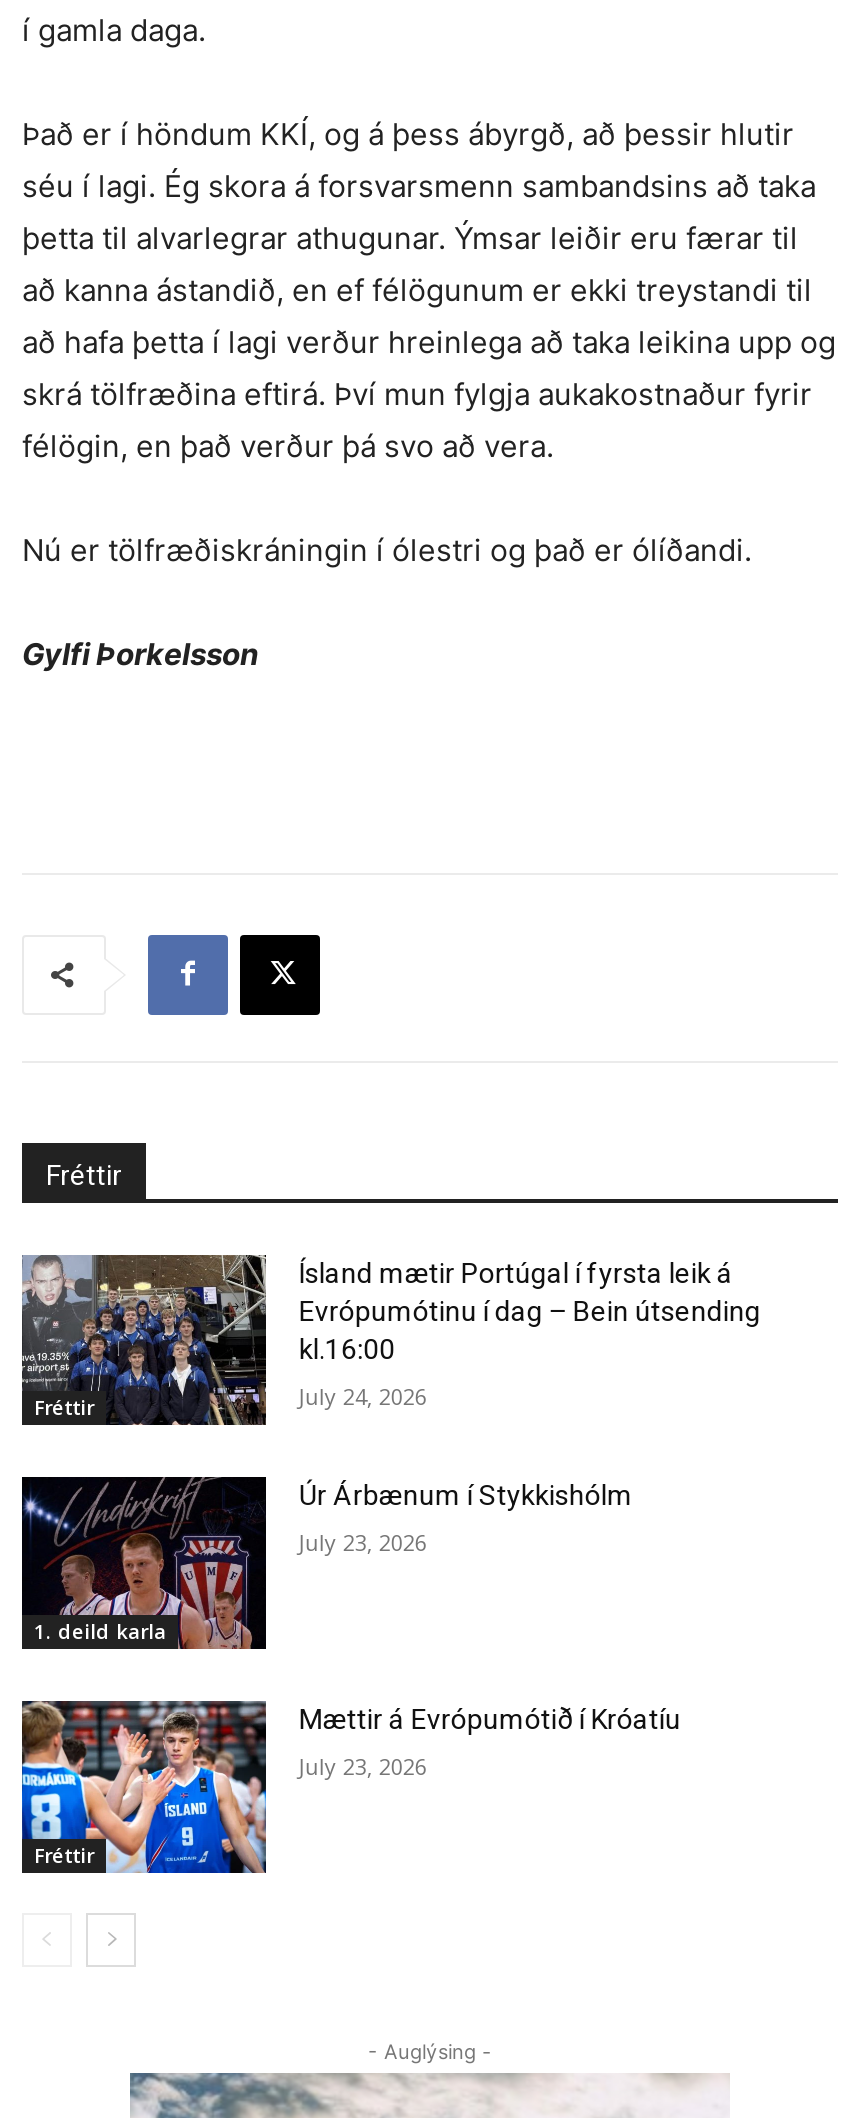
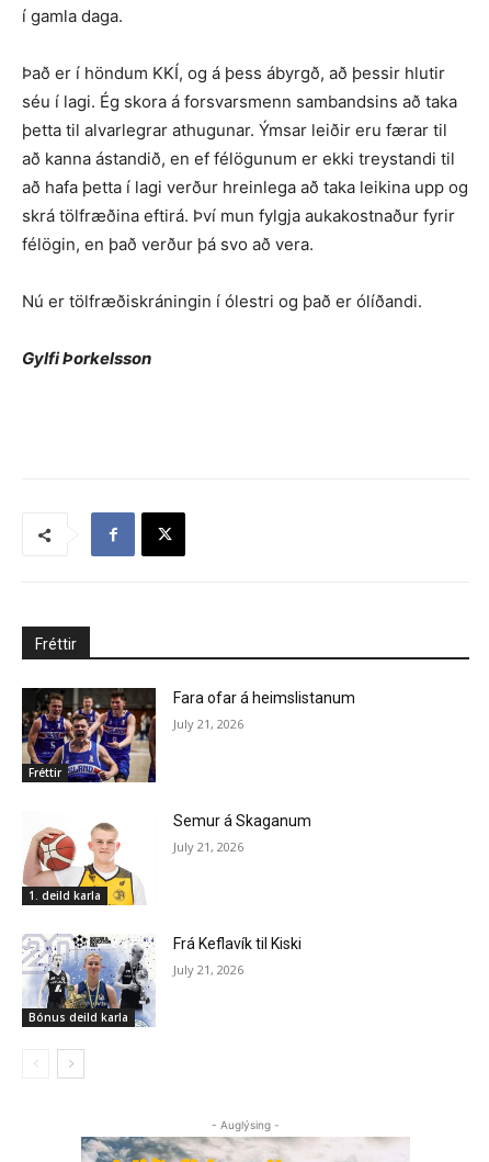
[22,1254,761,1426] [image] | Ísland mætir Portúgal í fyrsta leik á | Evrópumótinu í dag – Bein útsending | kl.16:00 -> [22,687,356,783] [image] | Fara ofar á heimslistanum
[299,1380,427,1410] July 24, 2026 -> [174,716,244,732] July 21, 2026
[20,1474,633,1652] [image] | Úr Árbænum í Stykkishólm -> [22,810,312,906] [image] | Semur á Skaganum
[299,1528,427,1558] July 23, 2026 -> [174,838,244,855] July 21, 2026
[20,1698,268,1874] [image] | Fréttir -> [22,933,156,1027] [image] | Bónus deild karla
[299,1703,681,1735] Mættir á Evrópumótið í Króatíu -> [174,934,302,952] Frá Keflavík til Kiski
[299,1751,427,1781] July 23, 2026 -> [174,961,244,977] July 21, 2026

